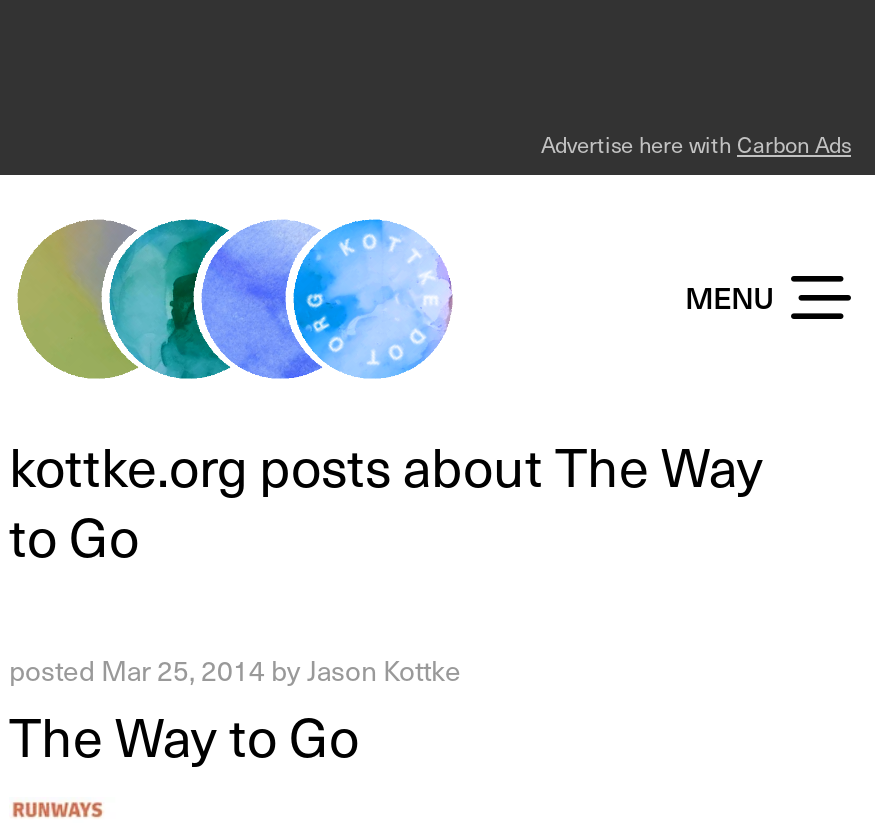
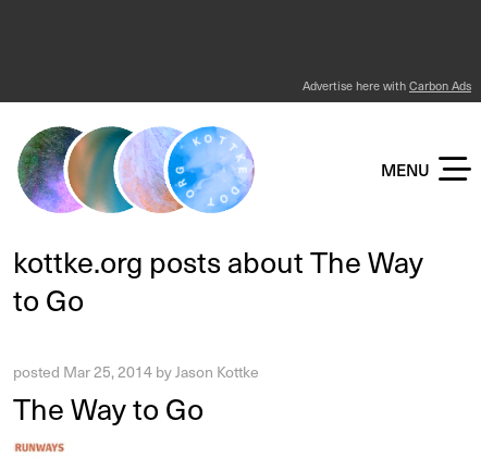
[17,219,265,381] [image] -> [17,126,152,213] [image]

